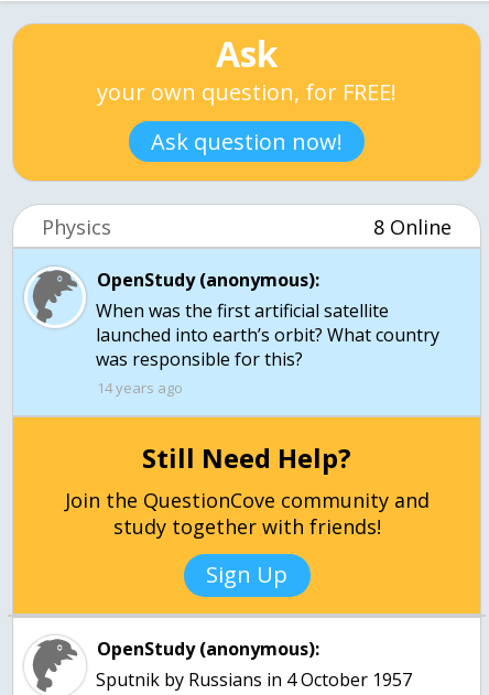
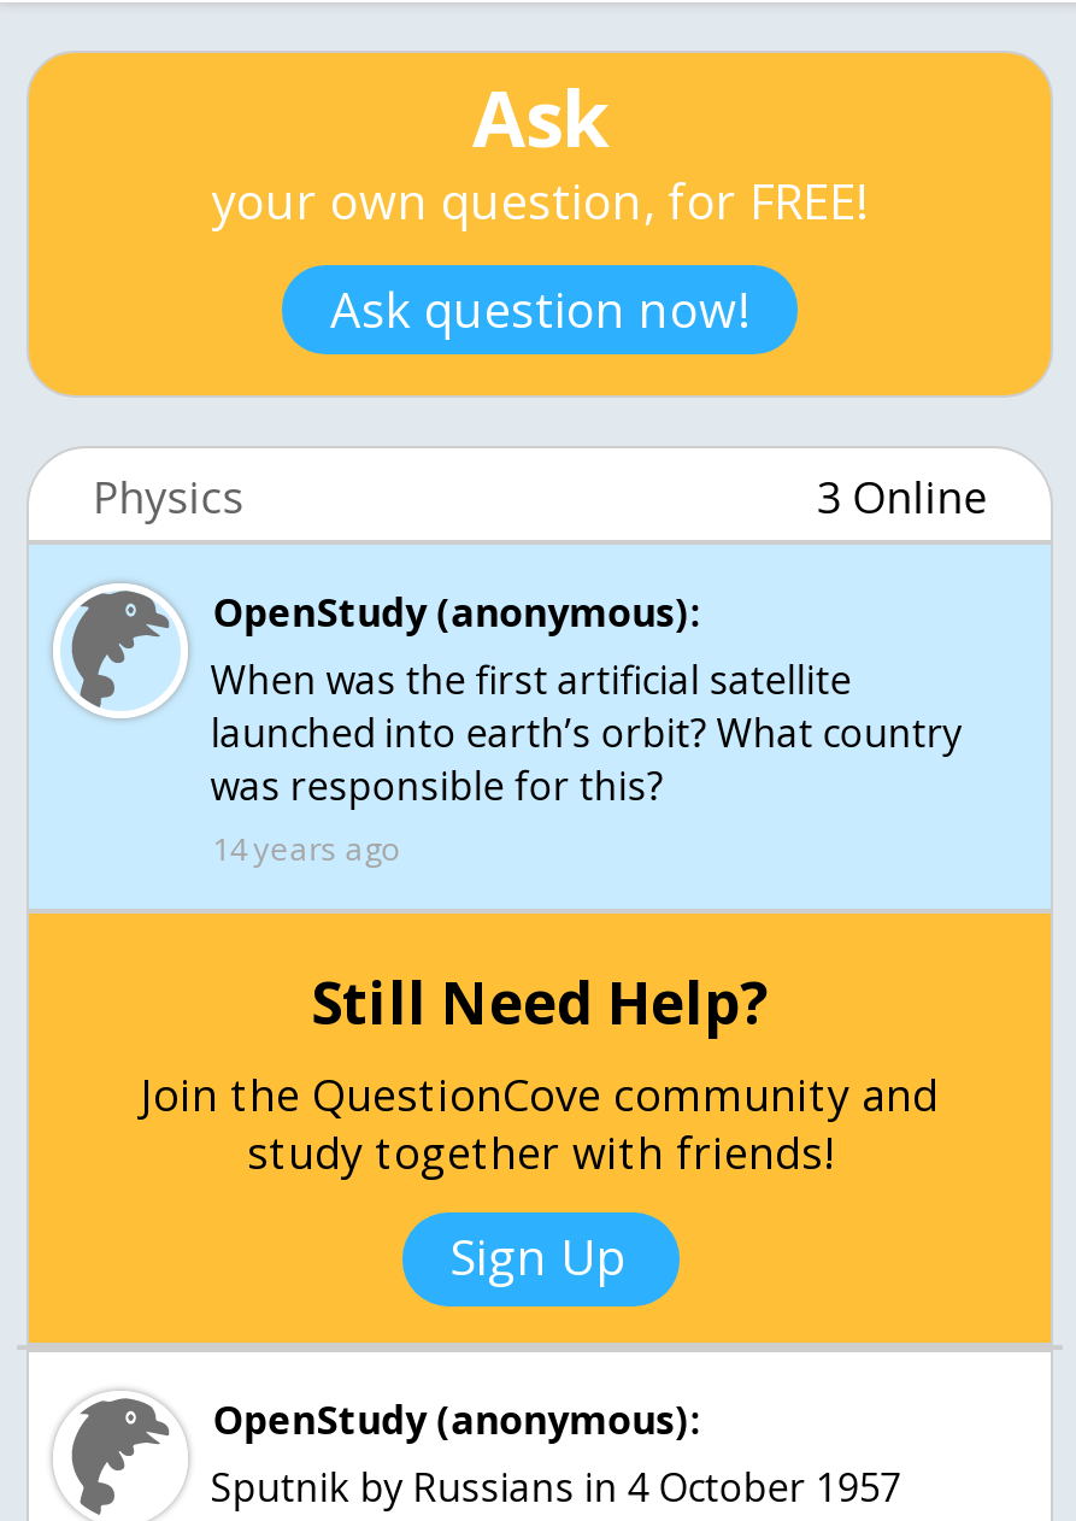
[373,214,451,240] 8 Online -> [816,468,988,525] 3 Online

